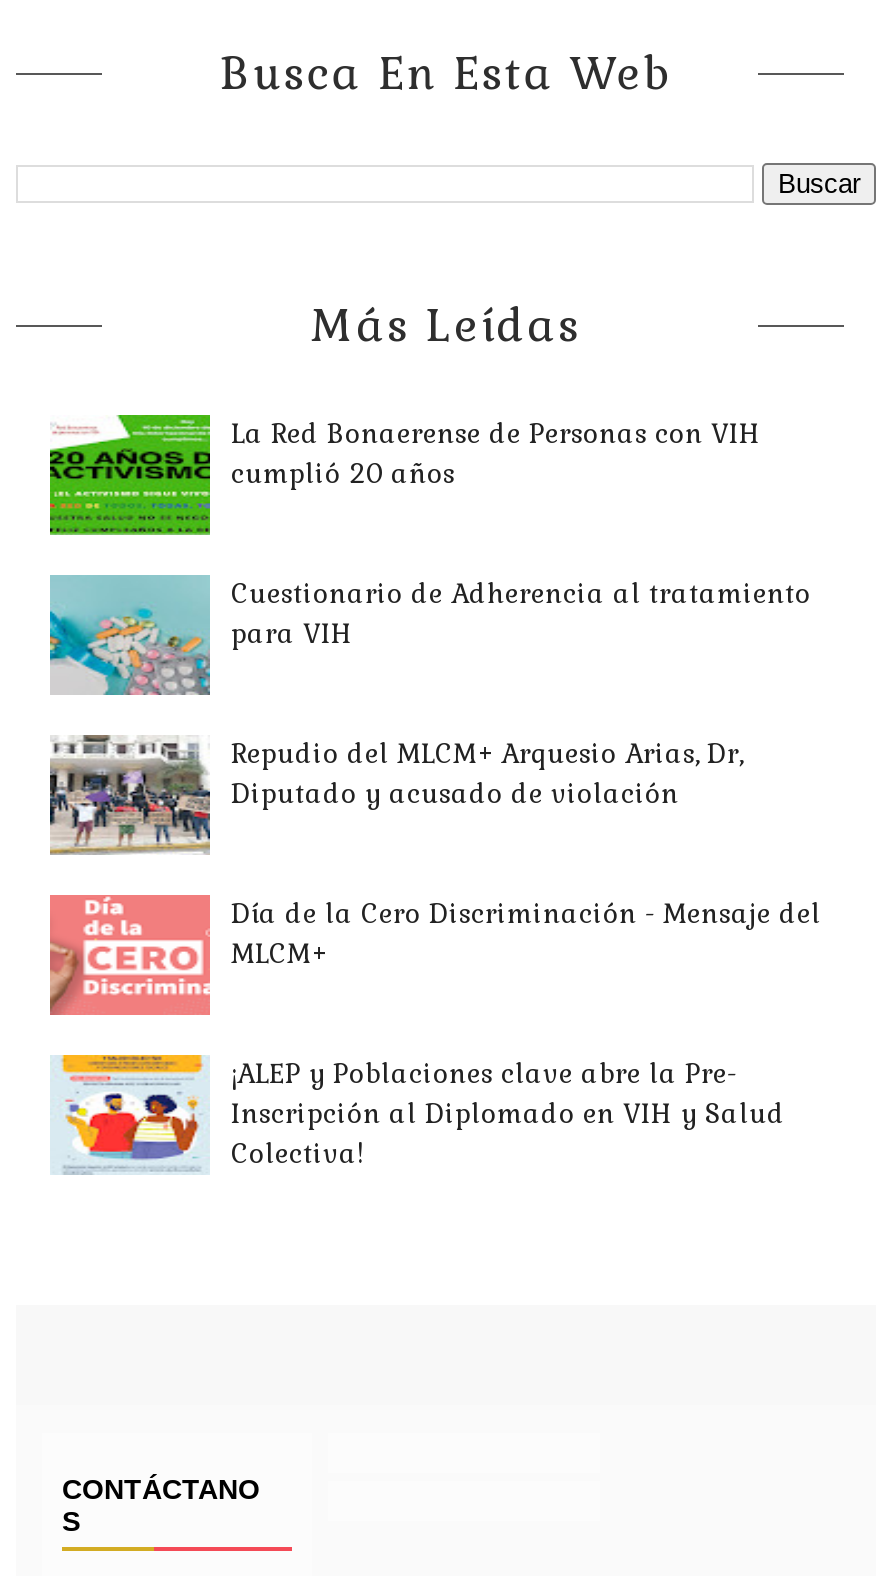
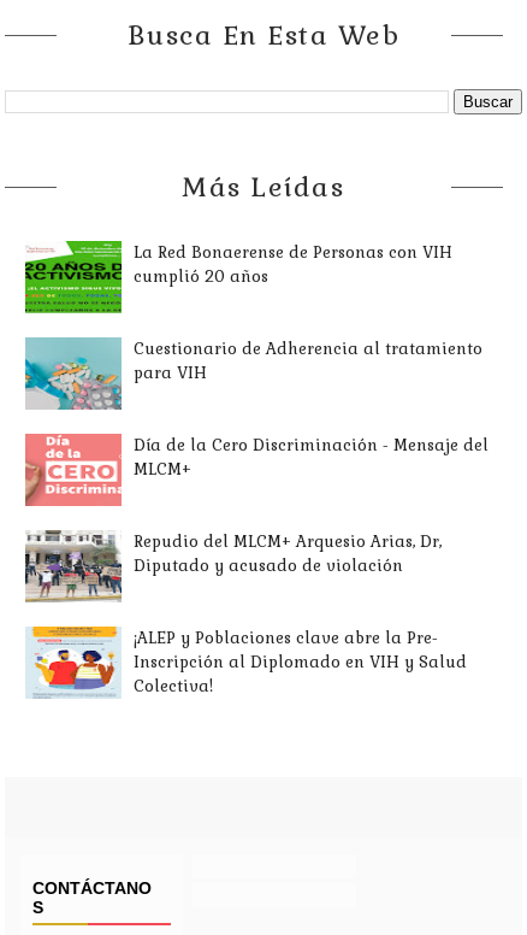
moved [48,733,743,855] -> [24,529,442,602]: [image] | Repudio del MLCM+ Arquesio Arias, Dr, | Diputado y acusado de violación
moved [48,897,821,1011] -> [24,435,489,504]: [image] | Día de la Cero Discriminación - Mensaje del | MLCM+

